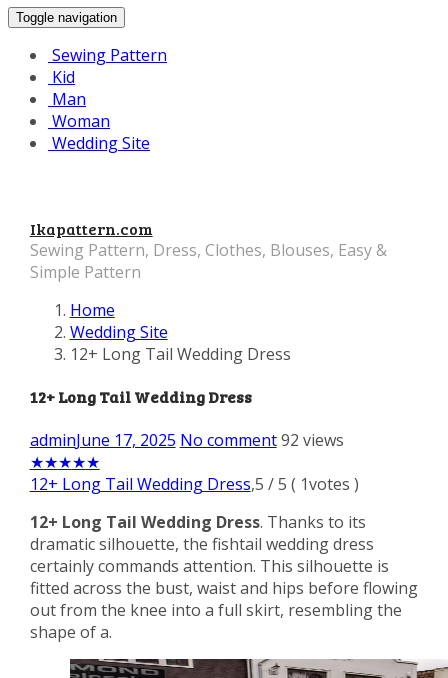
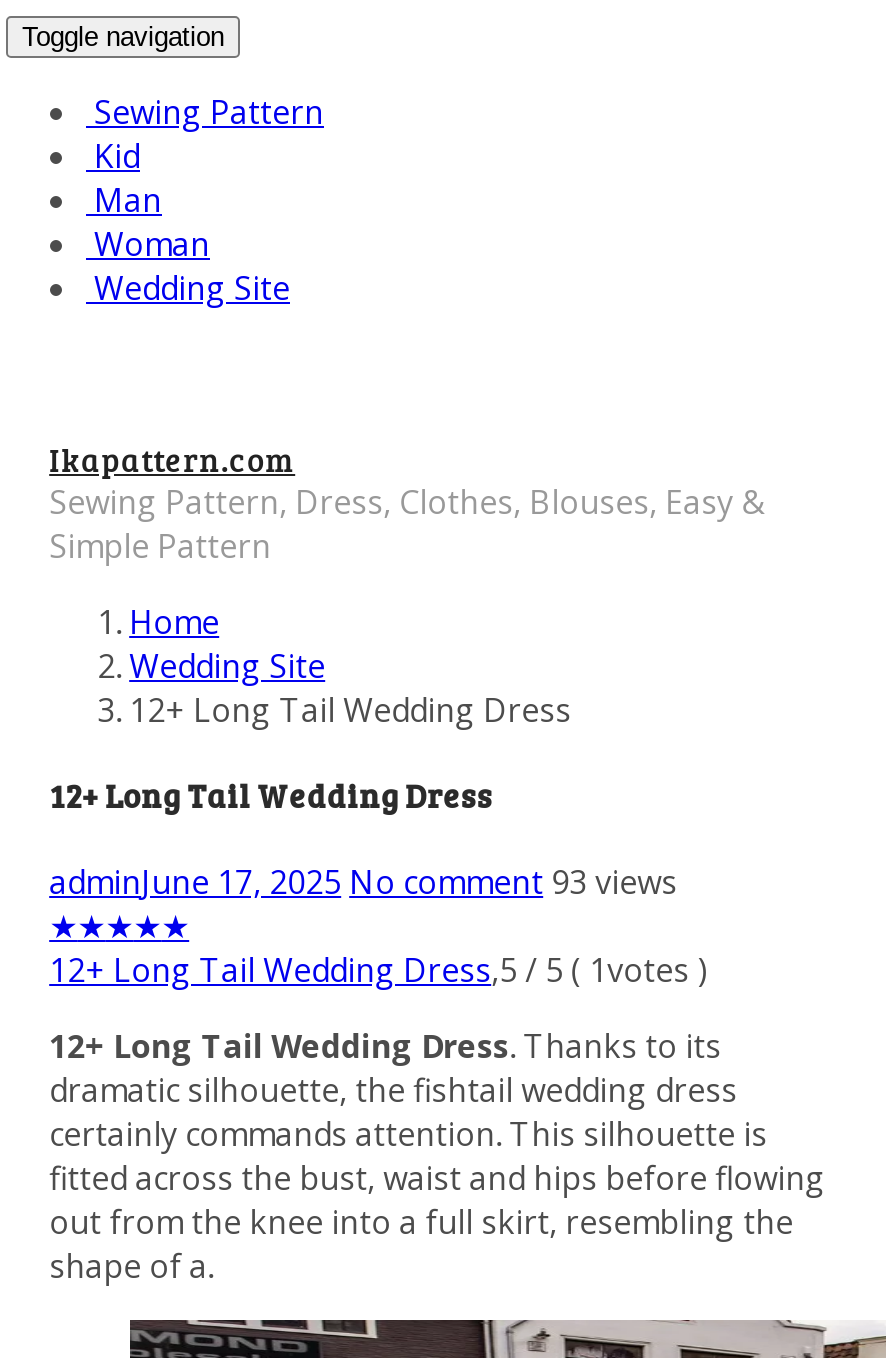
[30,428,344,450] adminJune 17, 2025 No comment 92 views -> [49,859,677,903] adminJune 17, 2025 No comment 93 views

